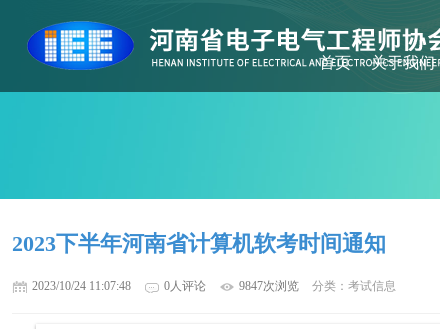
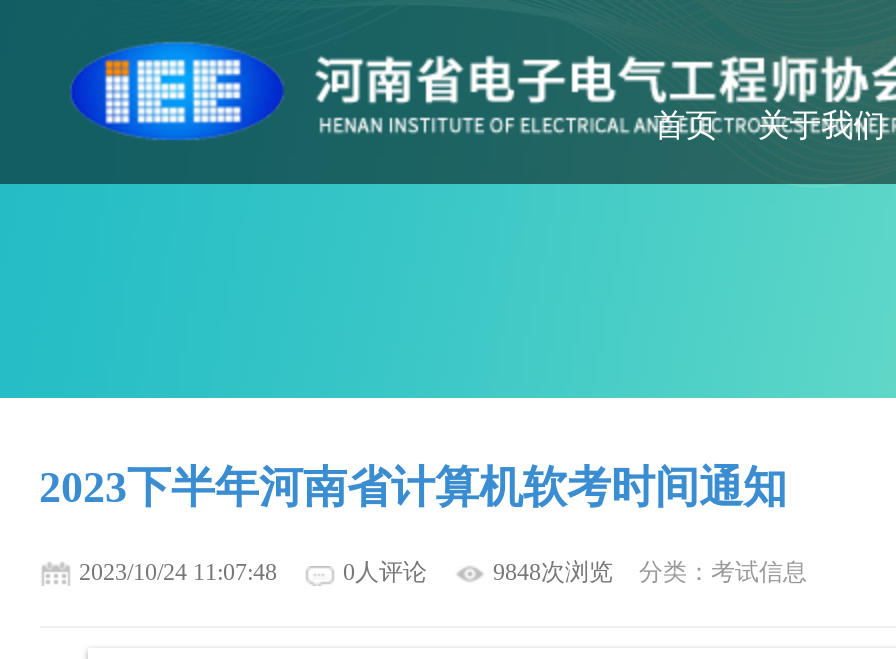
[238,278,395,292] 9847次浏览 分类：考试信息 -> [493,557,807,585] 9848次浏览 分类：考试信息

